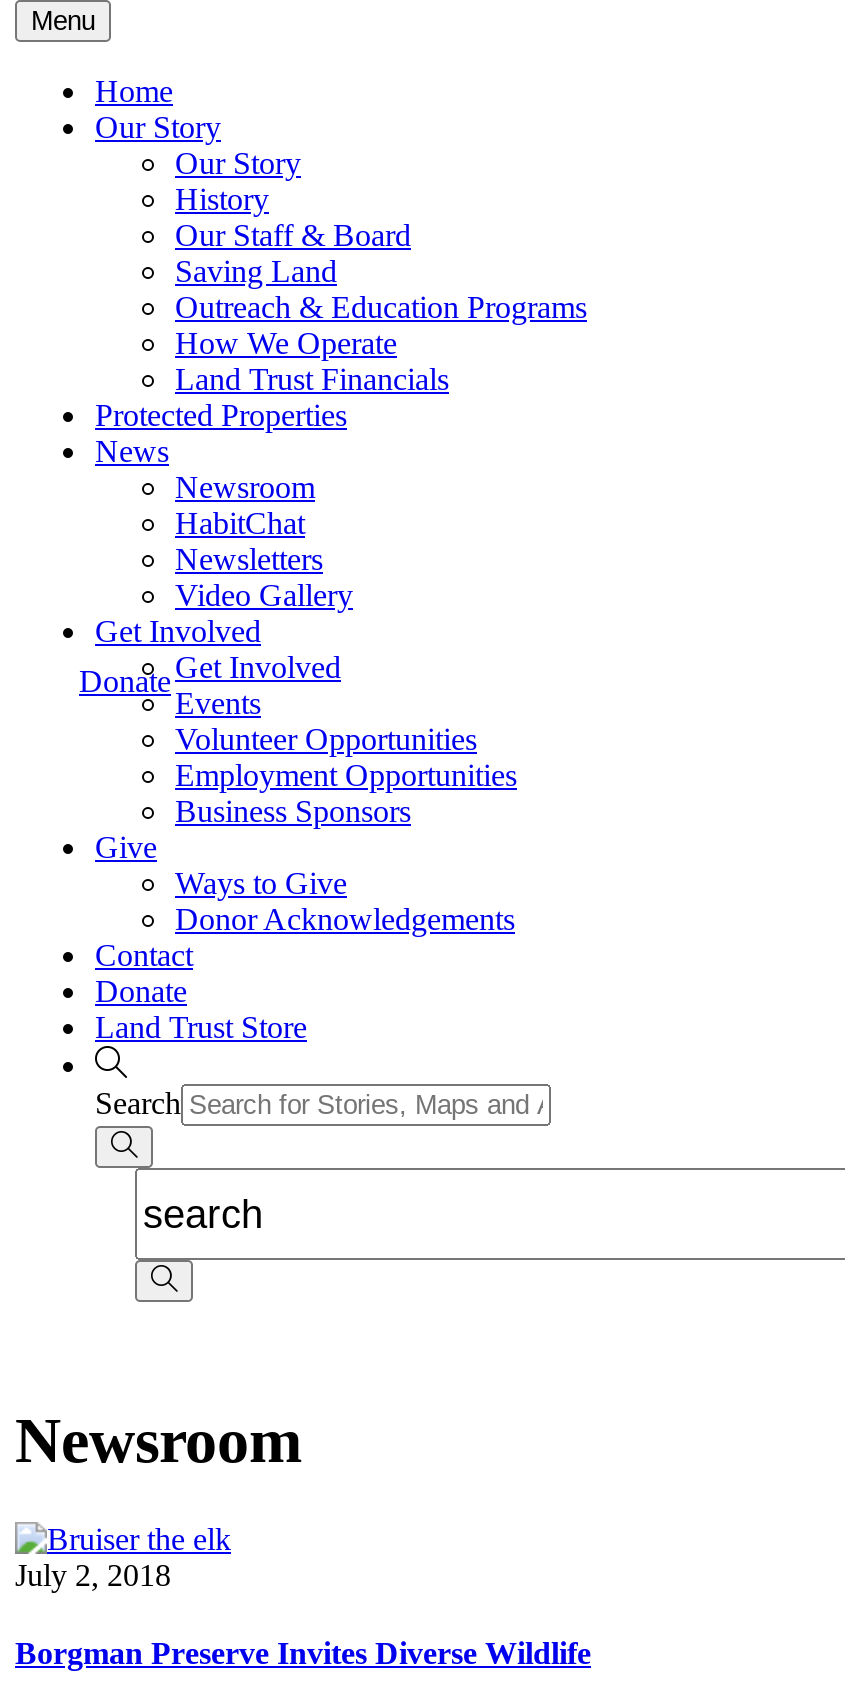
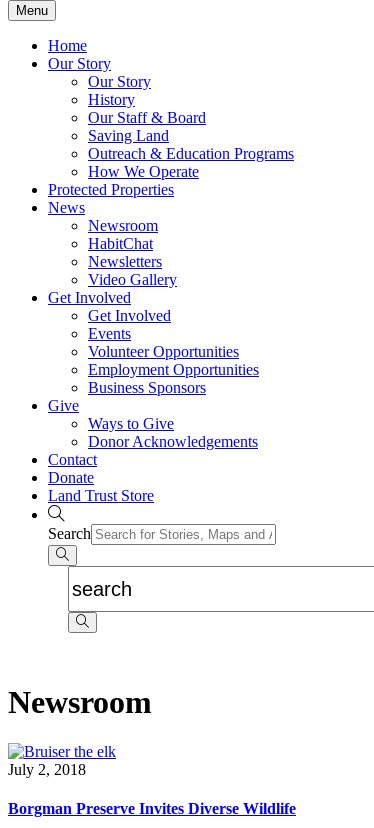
[175,362,449,396] Land Trust Financials -> none
[79,663,171,697] Donate -> none

